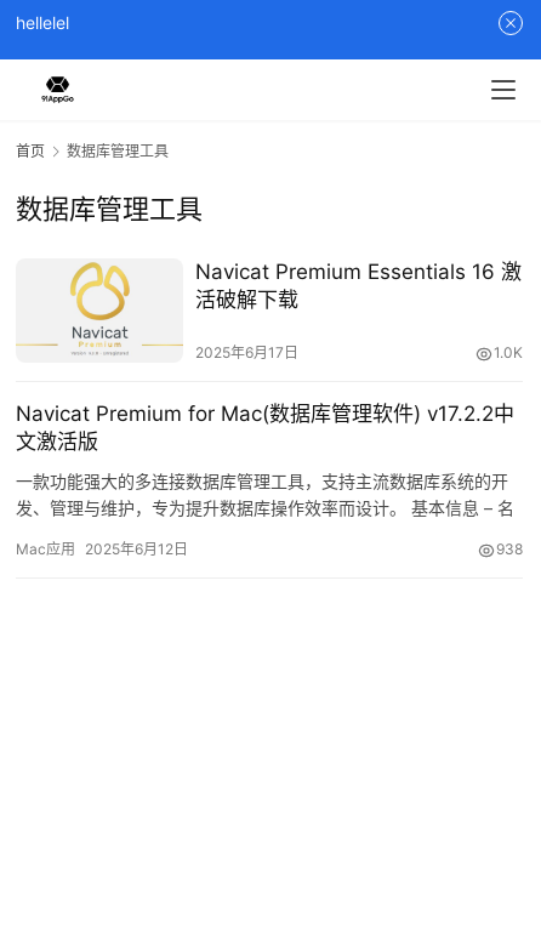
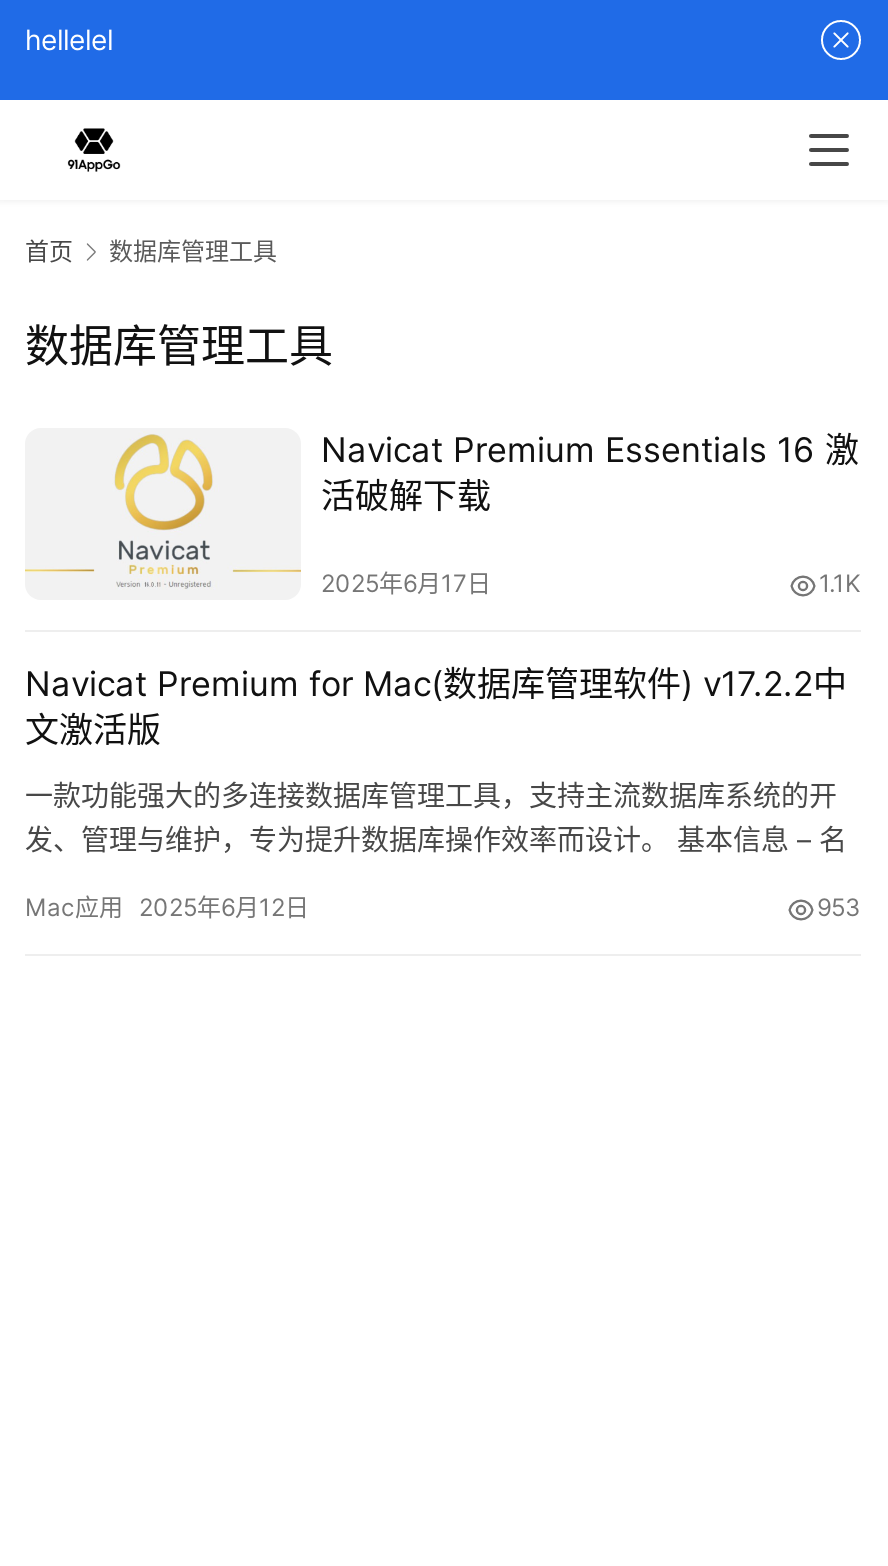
[494,344,523,362] 1.0K -> [819,569,861,599] 1.1K
[496,540,523,559] 938 -> [817,893,861,923] 953

